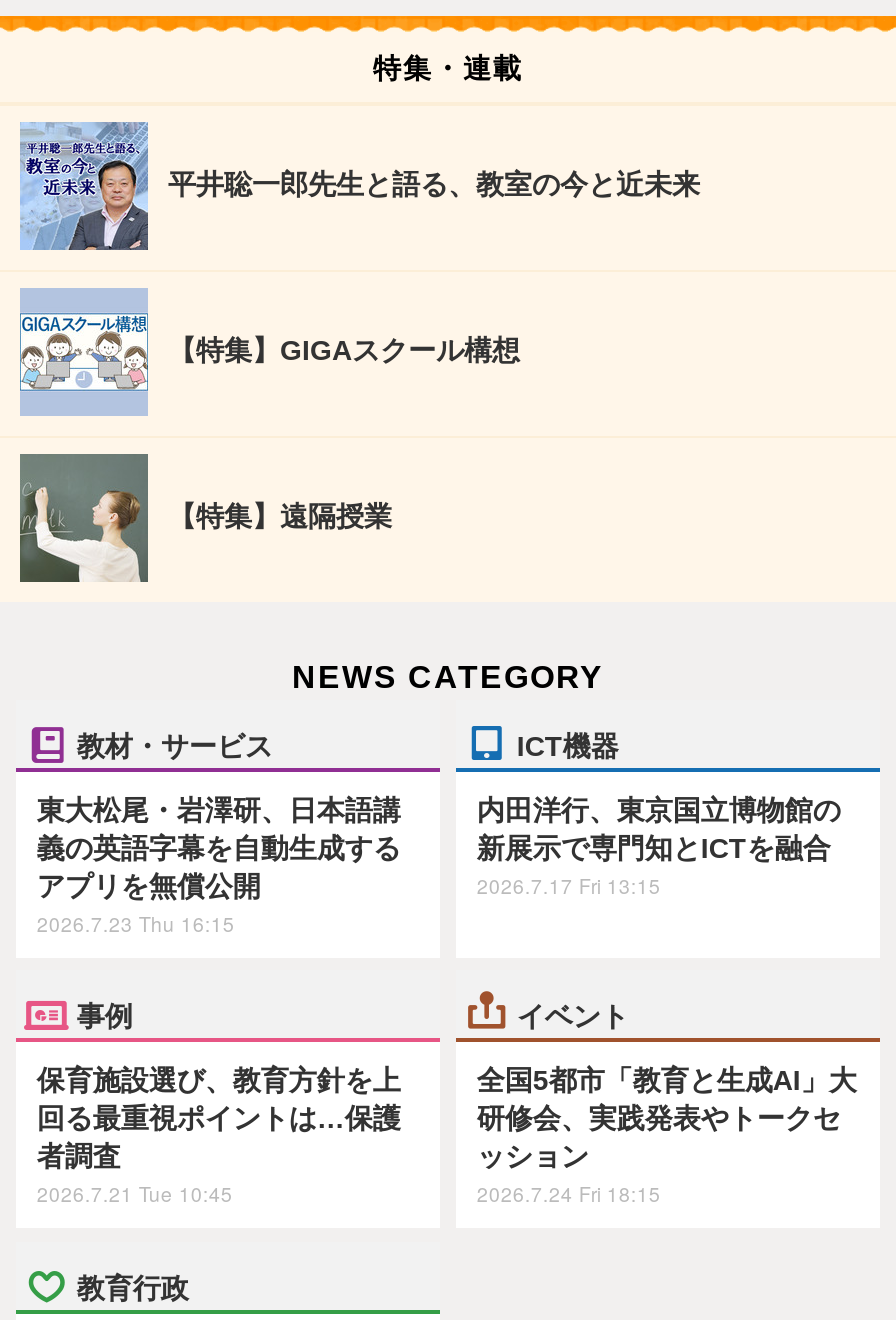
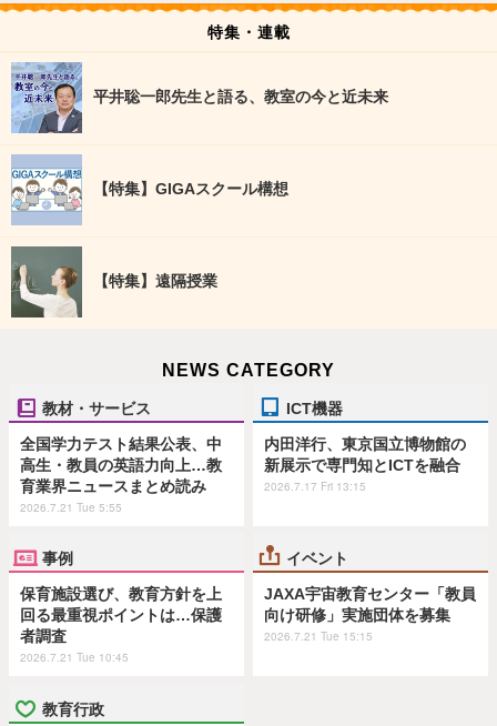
[37,793,401,937] 東大松尾・岩澤研、日本語講 | 義の英語字幕を自動生成する | アプリを無償公開 | 2026.7.23 Thu 16:15 -> [20,435,222,515] 全国学力テスト結果公表、中 | 高生・教員の英語力向上…教 | 育業界ニュースまとめ読み | 2026.7.21 Tue 5:55
[477,1064,857,1208] 全国5都市「教育と生成AI」大 | 研修会、実践発表やトークセ | ッション | 2026.7.24 Fri 18:15 -> [264,585,476,644] JAXA宇宙教育センター「教員 | 向け研修」実施団体を募集 | 2026.7.21 Tue 15:15

